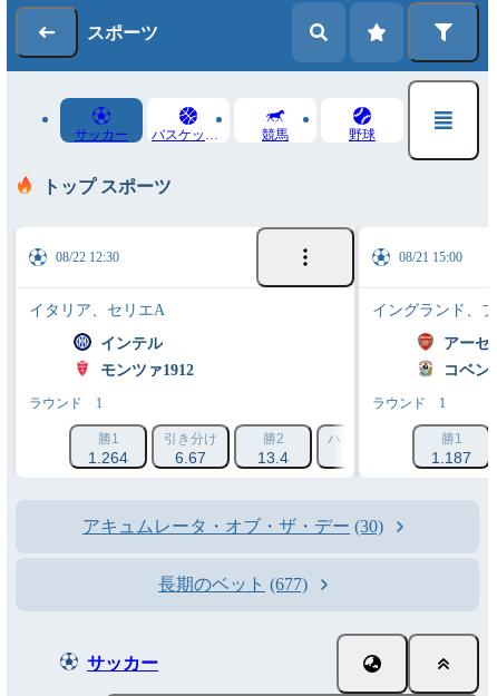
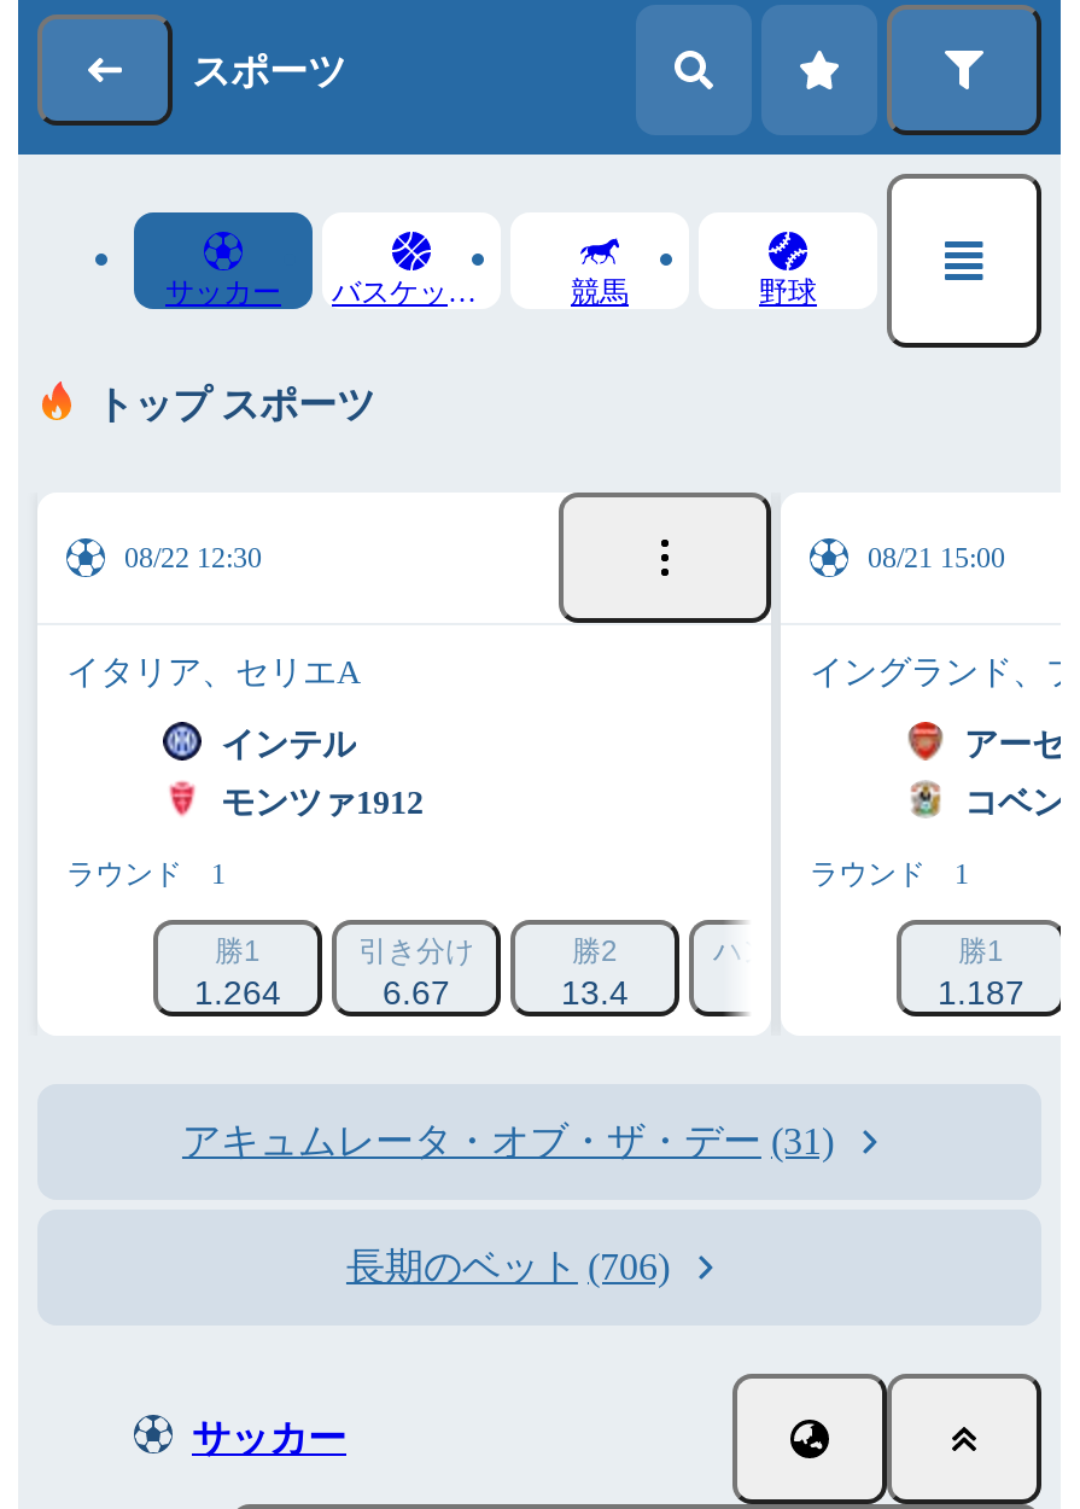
[82,517,383,536] アキュムレータ・オブ・ザ・デー (30) -> [182,1120,834,1161] アキュムレータ・オブ・ザ・デー (31)
[158,575,308,594] 長期のベット (677) -> [346,1246,670,1287] 長期のベット (706)

